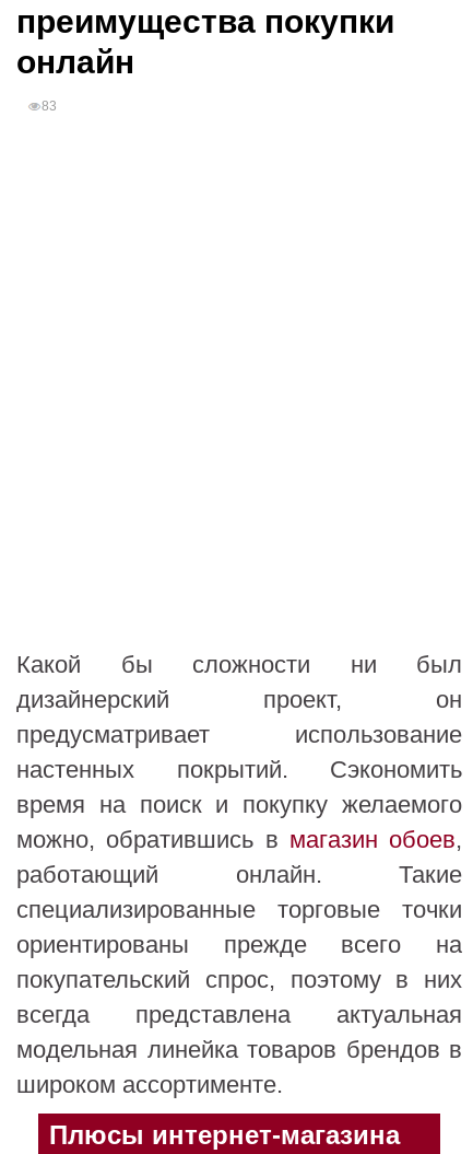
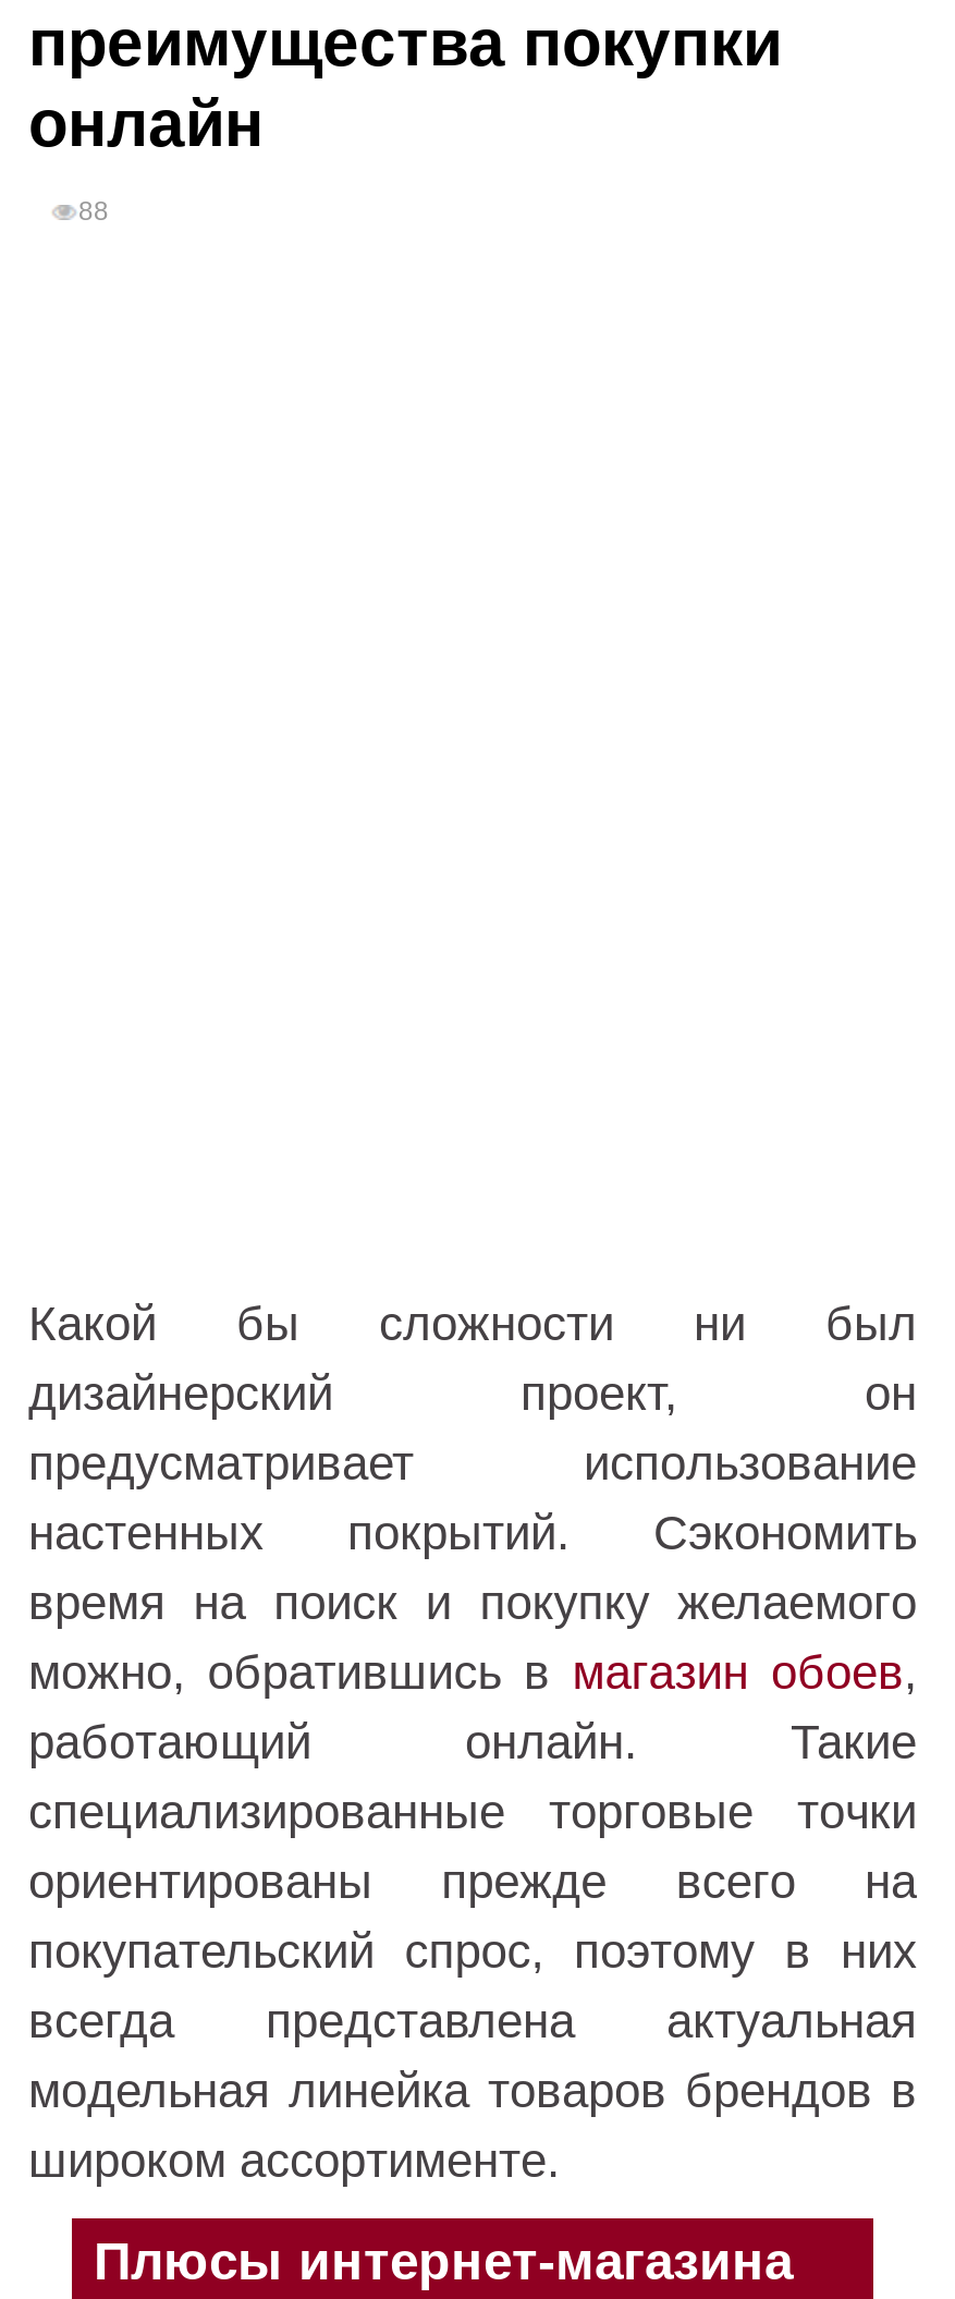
[42,98,57,114] 83 -> [78,196,109,227] 88

